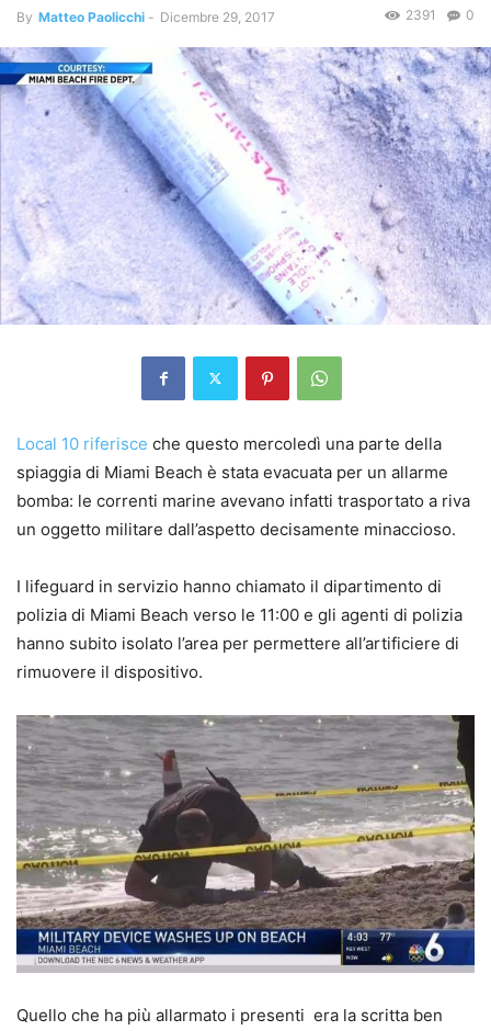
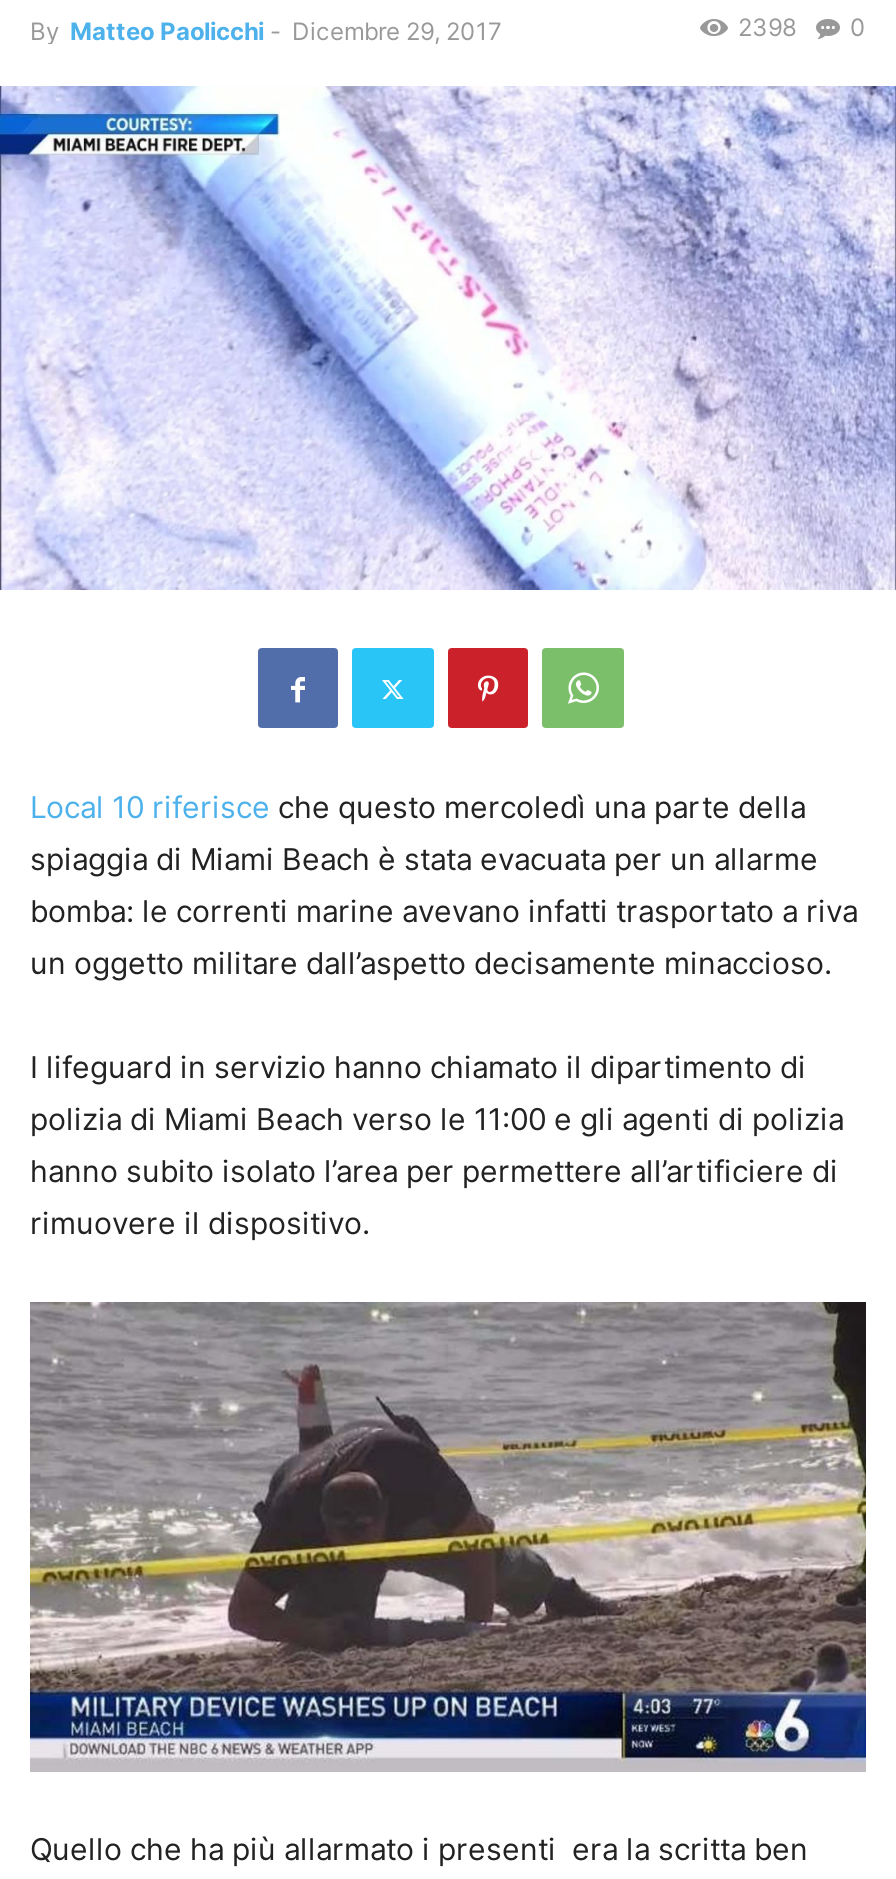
[406,7,475,23] 2391 0 -> [738,12,866,42] 2398 0

